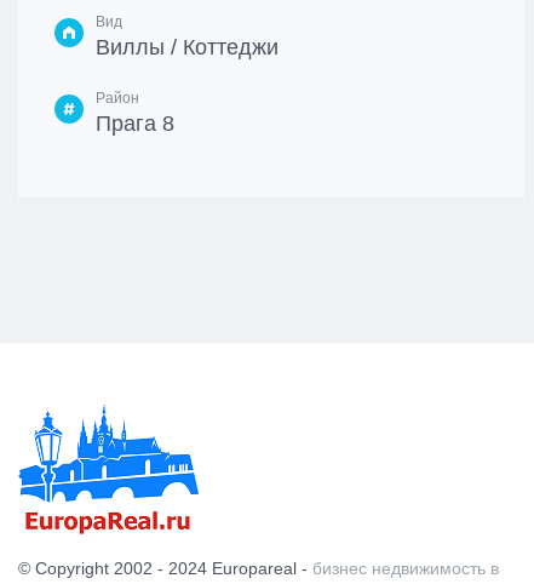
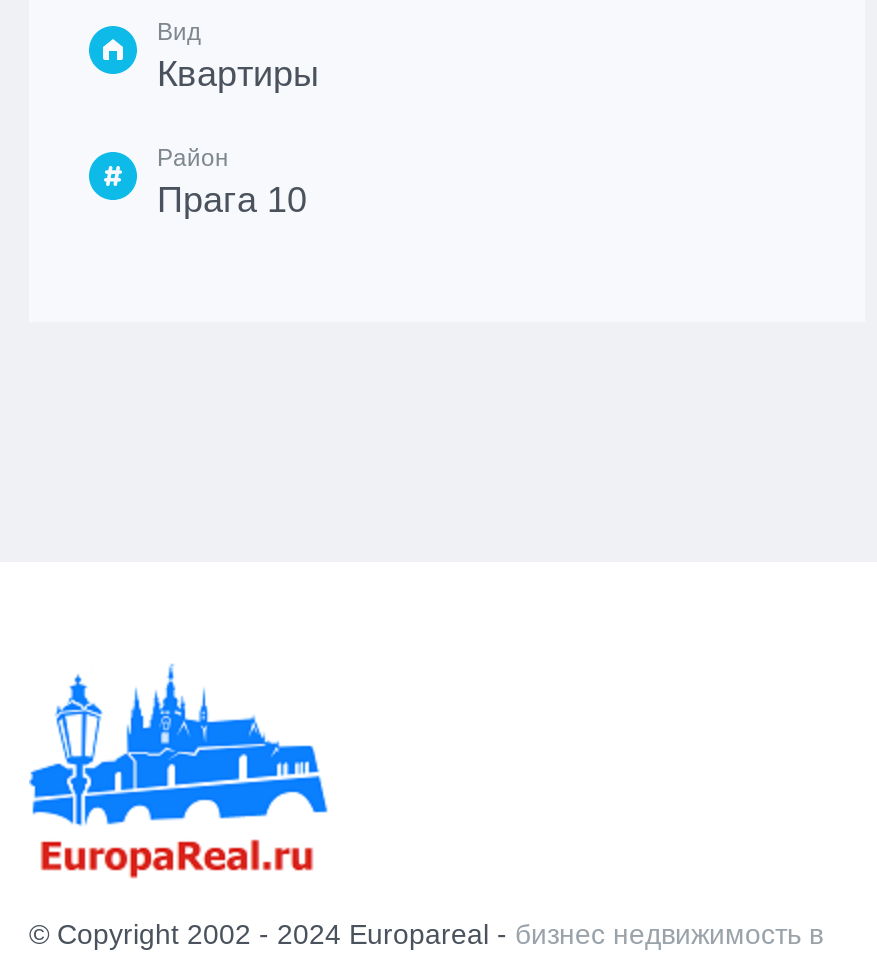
[96,36,279,60] Виллы / Коттеджи -> [157,55,319,95] Квартиры
[96,112,174,136] Прага 8 -> [157,181,307,221] Прага 10

